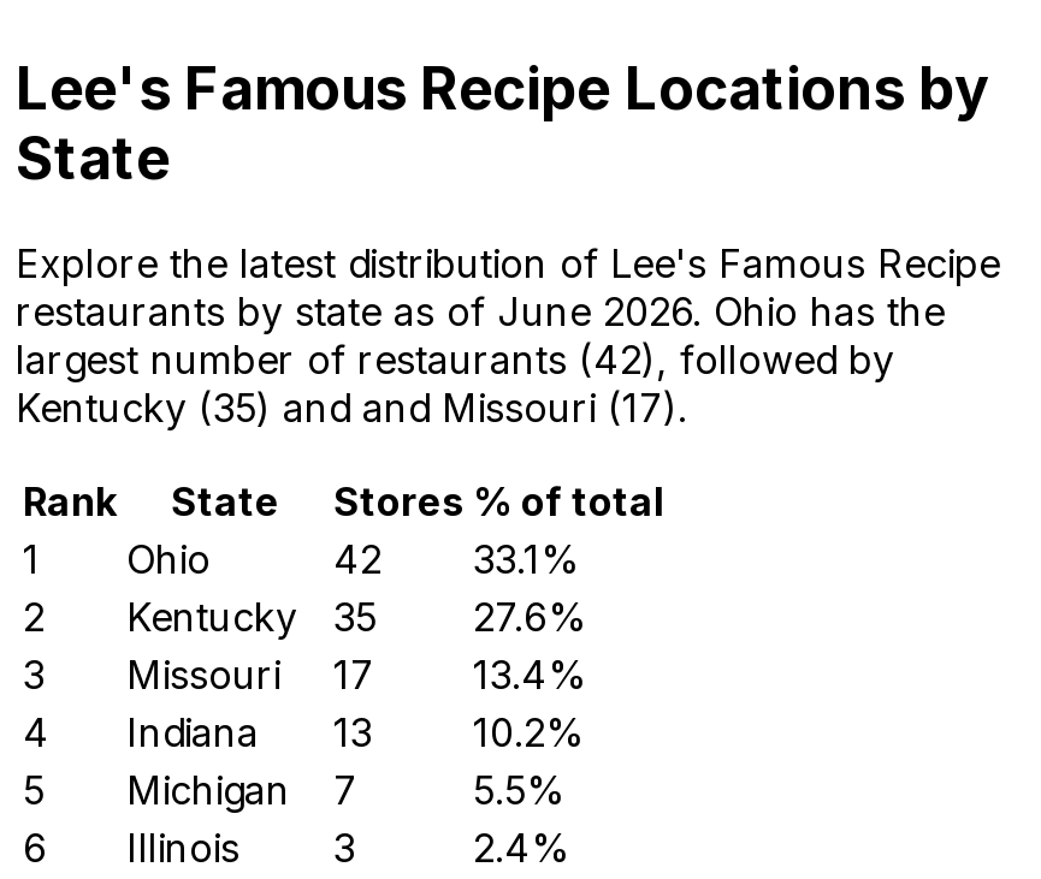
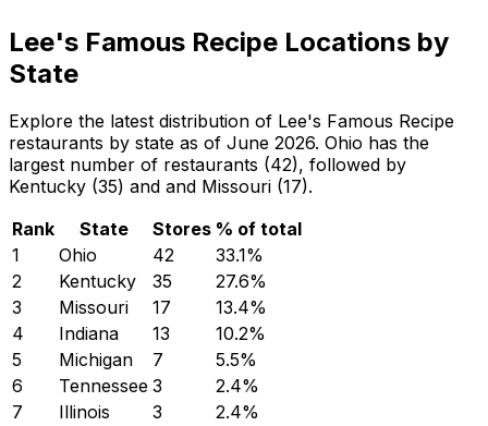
none -> [12,375,259,423] Tennessee 3 | 2.4% | 7

